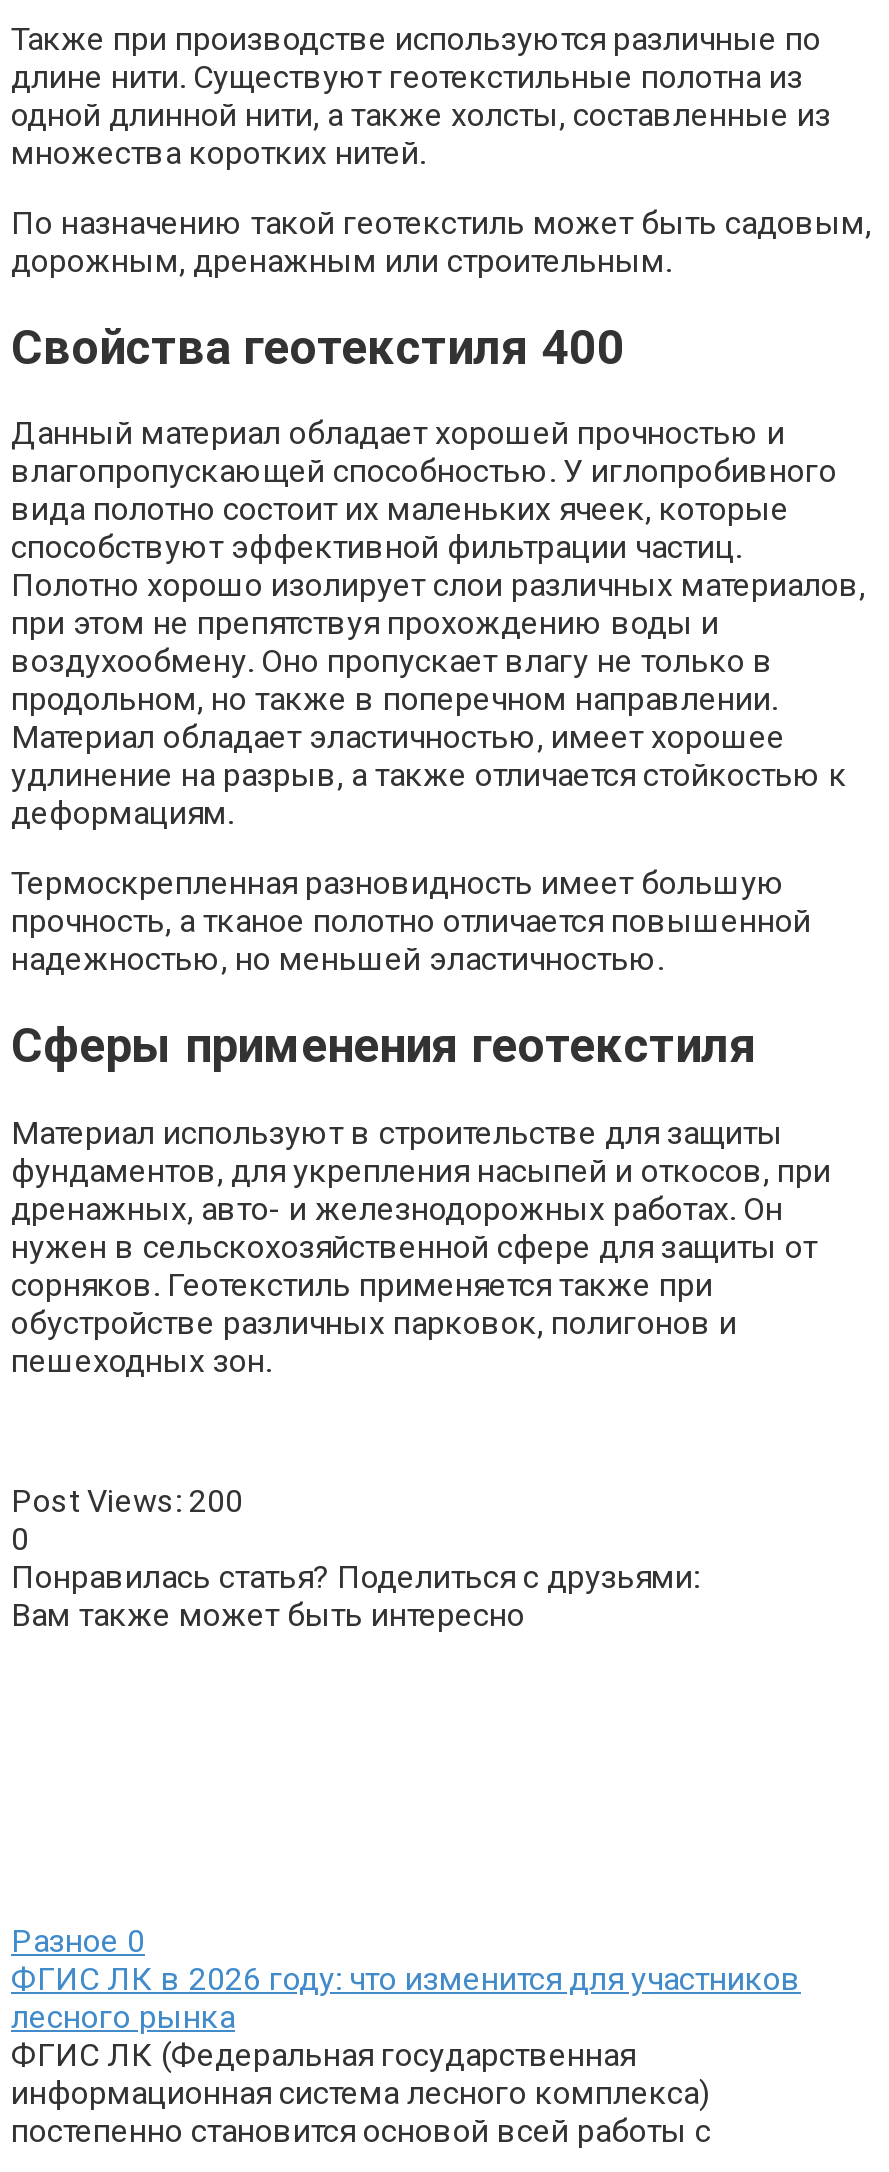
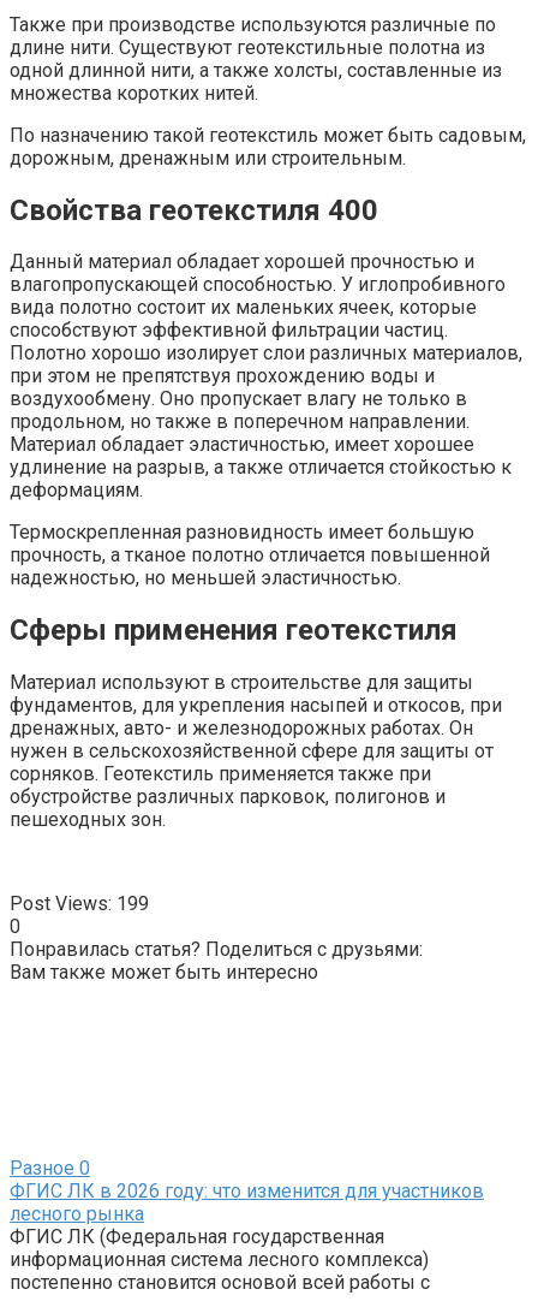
[11,1482,243,1520] Post Views: 200 -> [10,892,149,915] Post Views: 199

